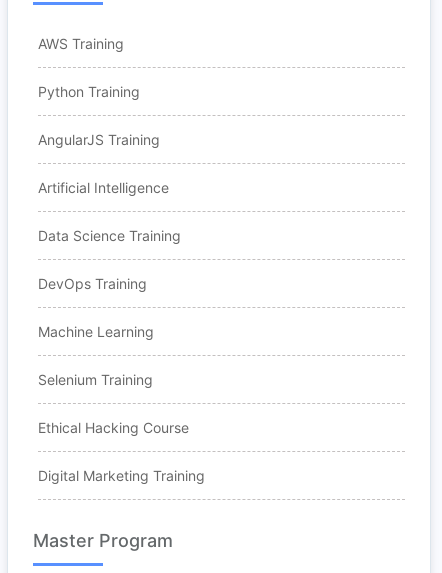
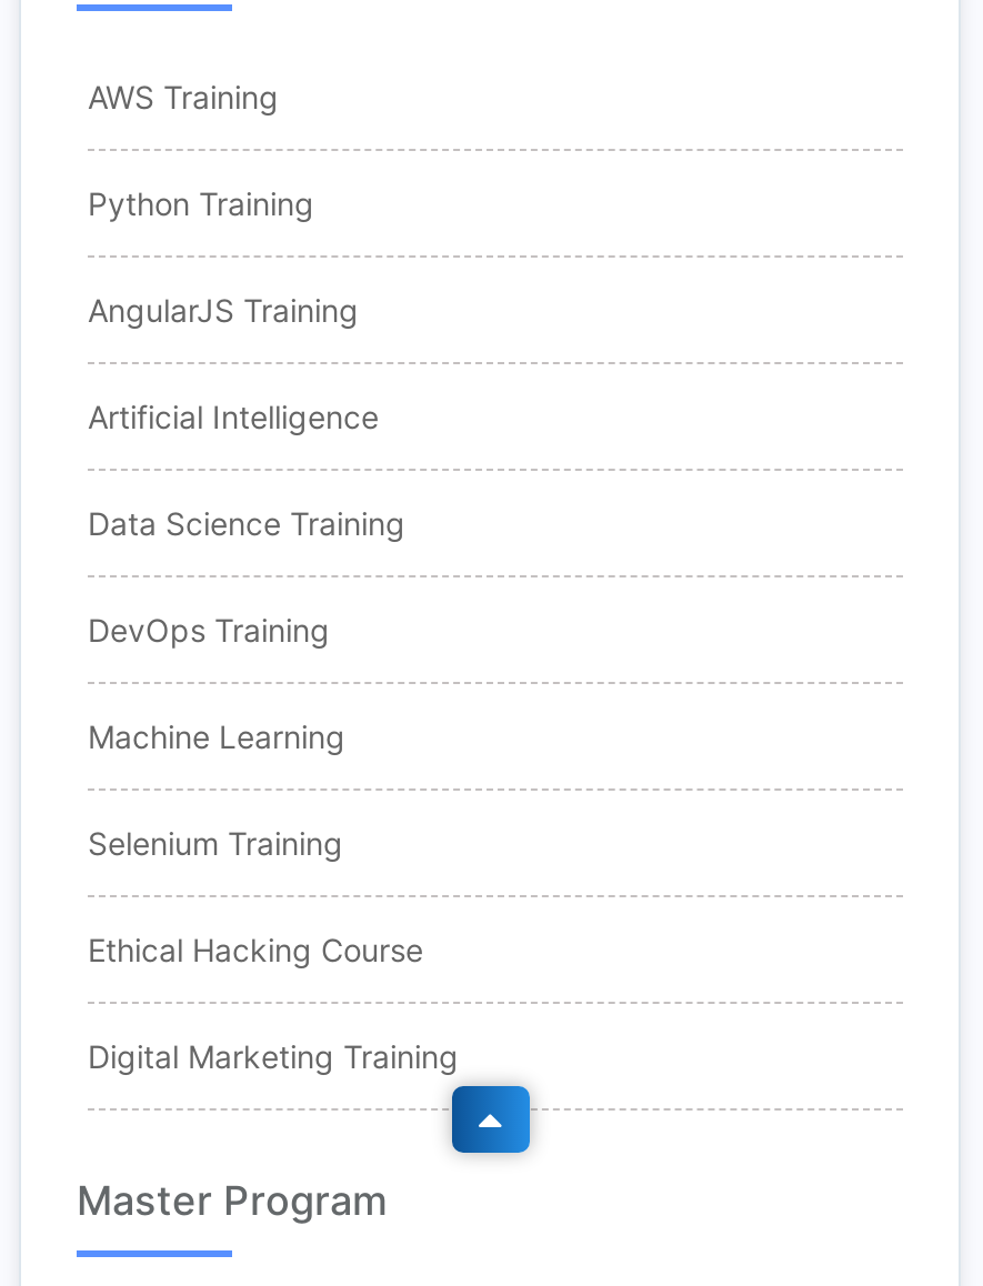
none -> [441,1075,541,1164] [image]

